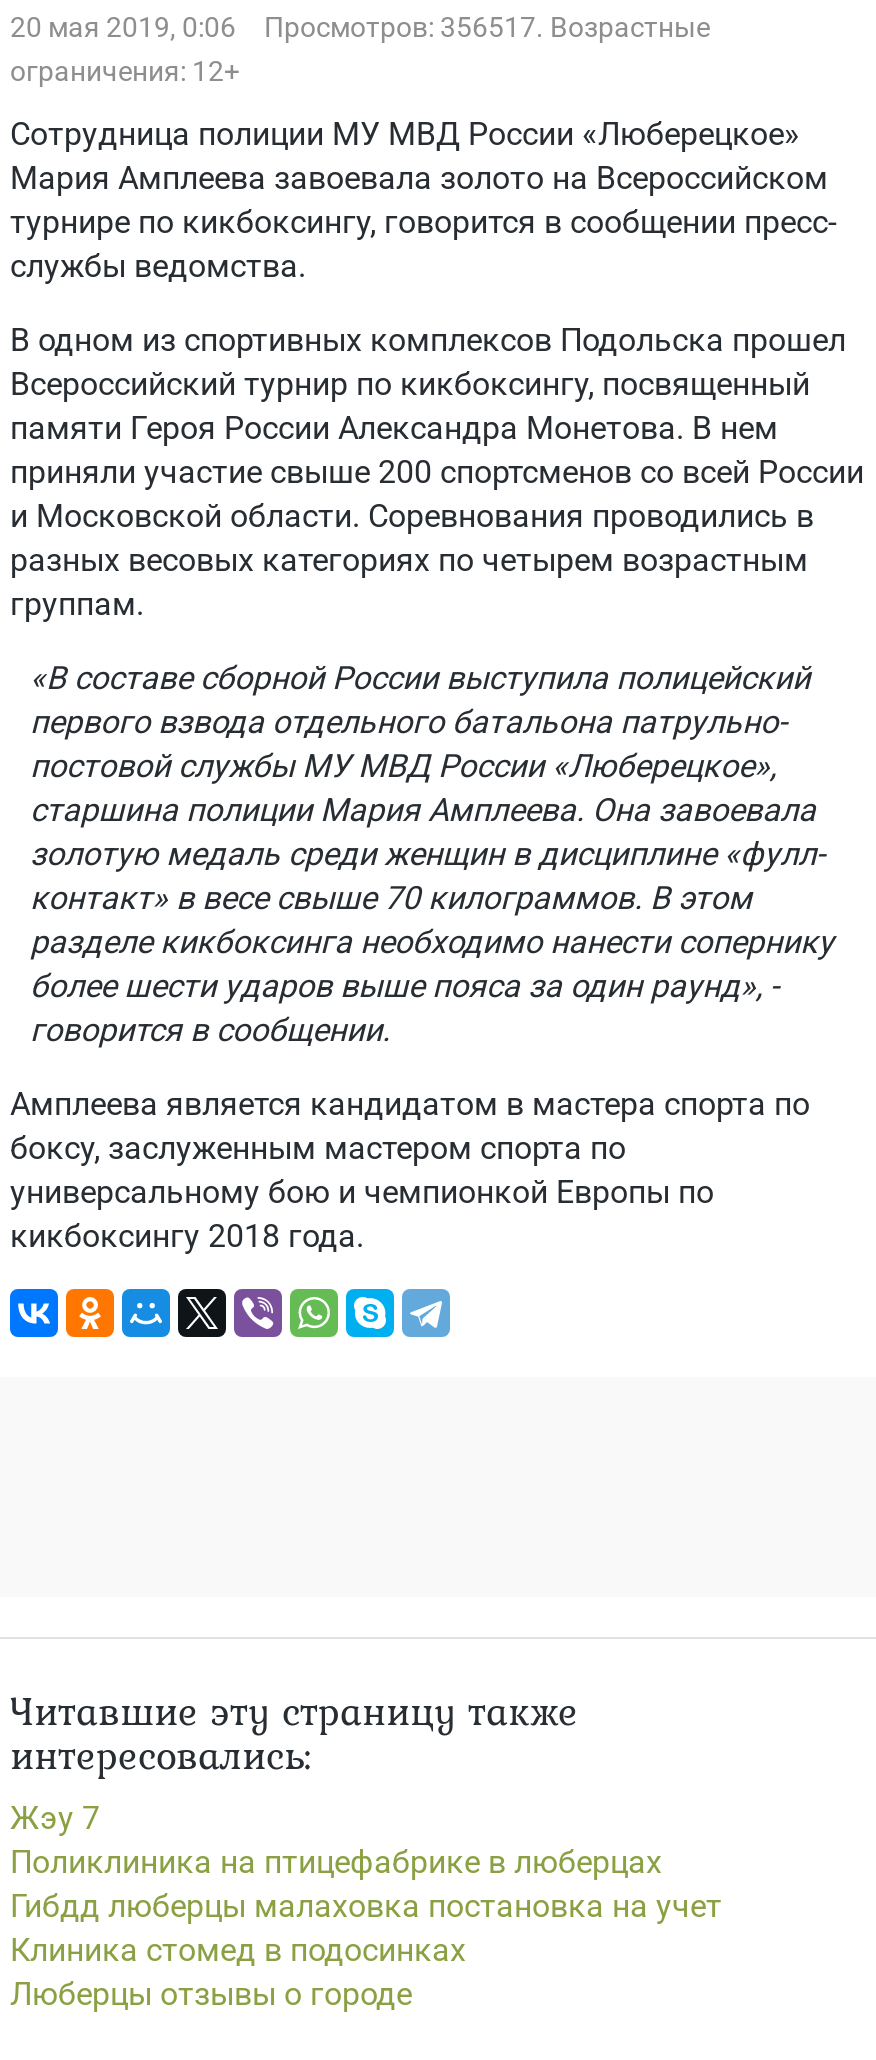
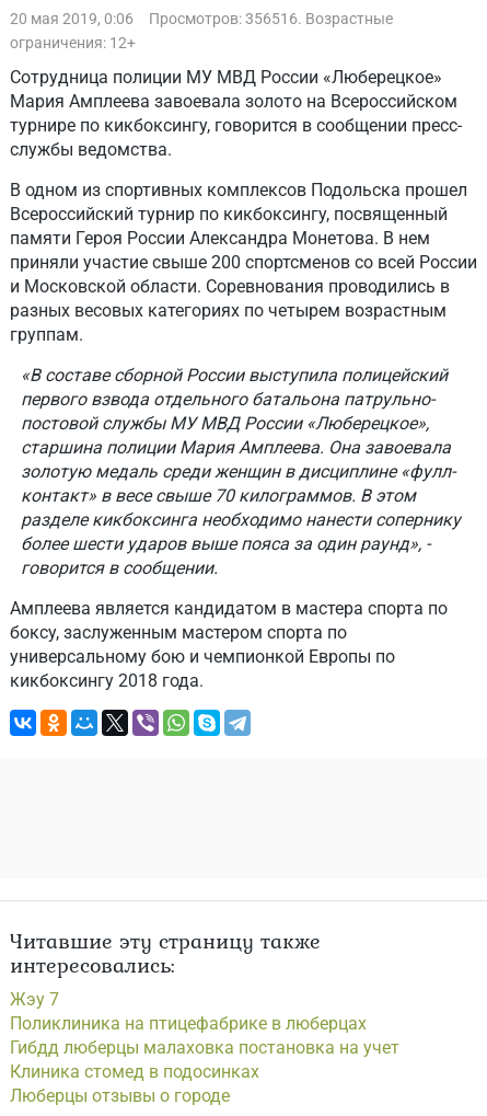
[264,11,710,43] Просмотров: 356517. Возрастные -> [149,10,393,27] Просмотров: 356516. Возрастные

